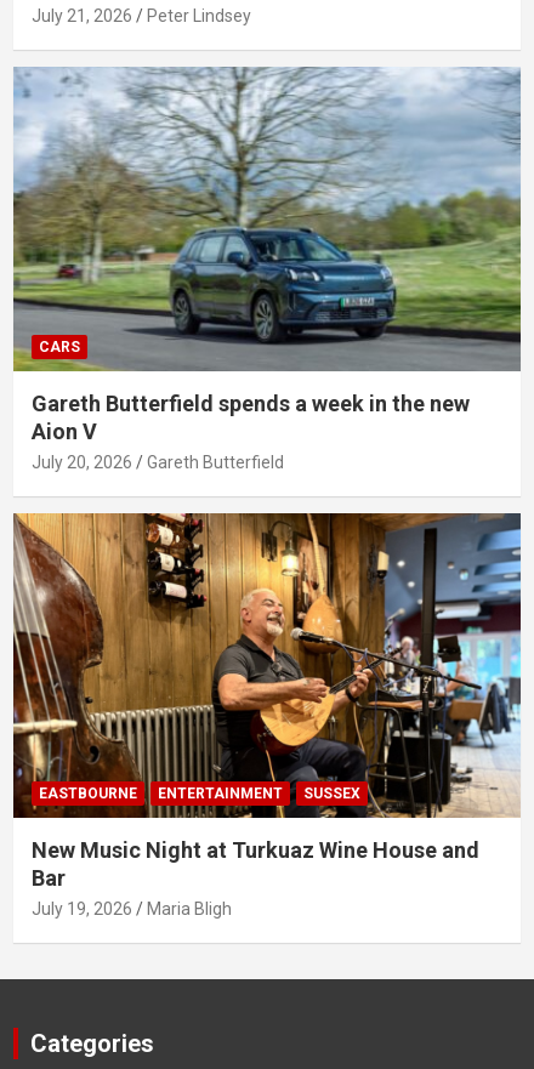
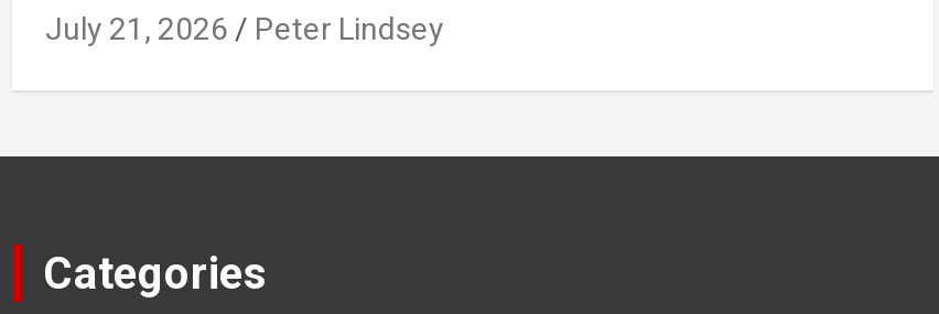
[12,66,522,472] [image] | CARS | Gareth Butterfield spends a week in the new | Aion V | July 20, 2026 | Gareth Butterfield -> none
[12,512,522,918] [image] | EASTBOURNE | ENTERTAINMENT | SUSSEX | New Music Night at Turkuaz Wine House and | Bar | July 19, 2026 | Maria Bligh -> none

